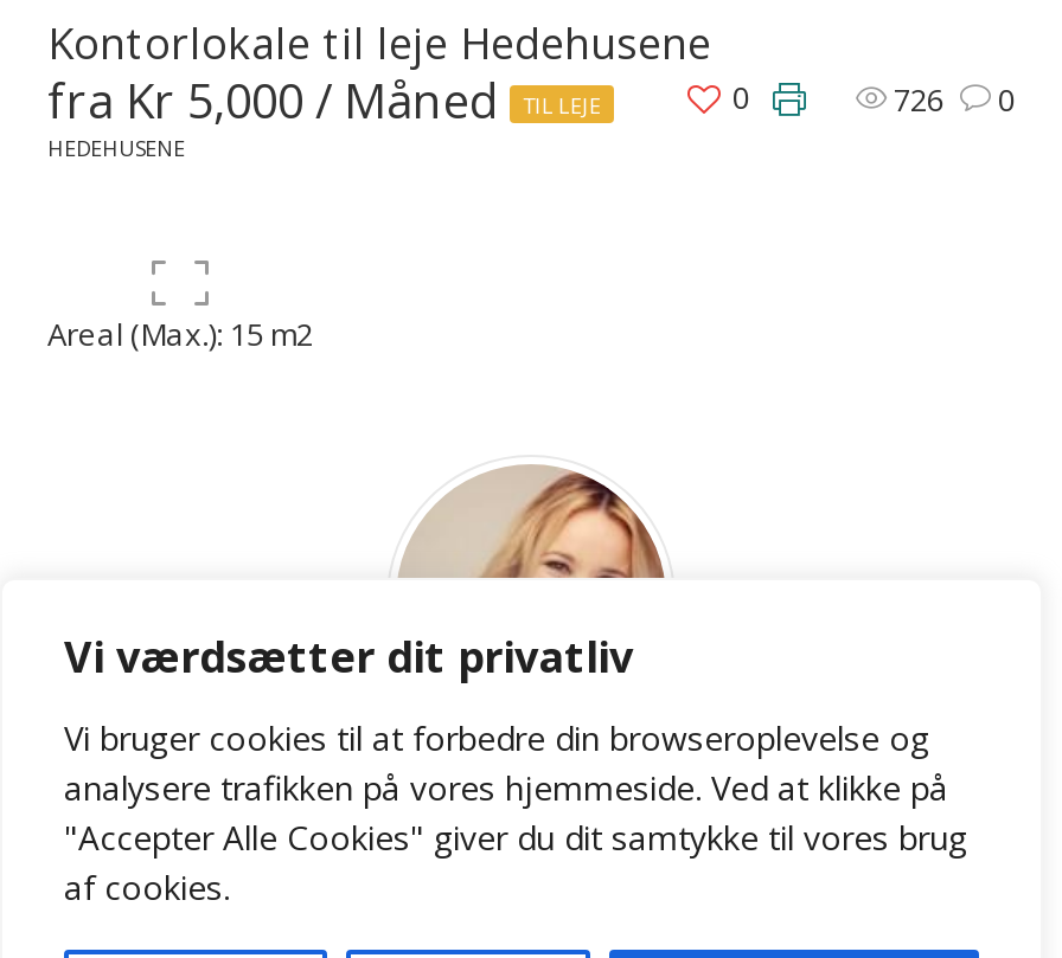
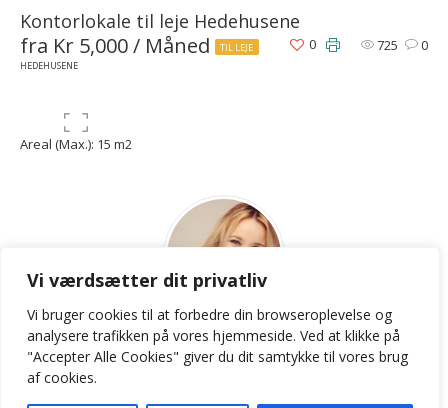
[887,78,1015,121] 726 0 -> [374,36,428,54] 725 0

